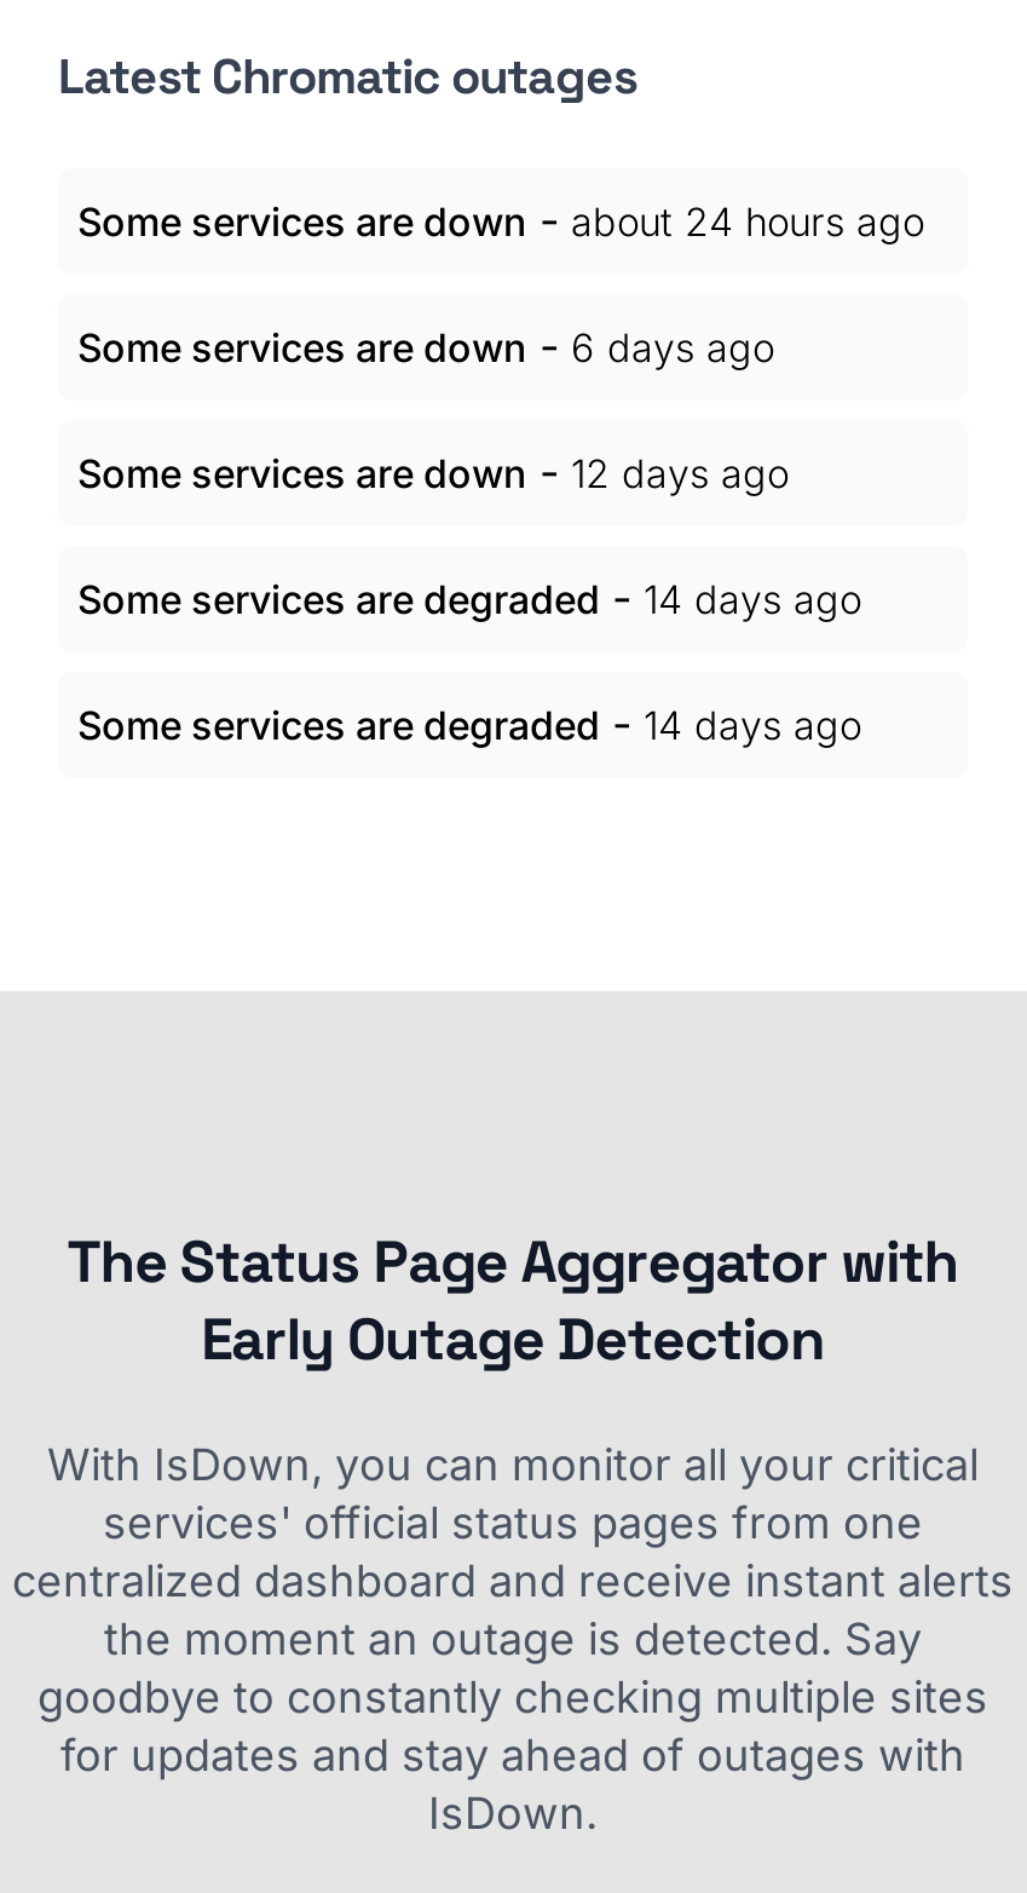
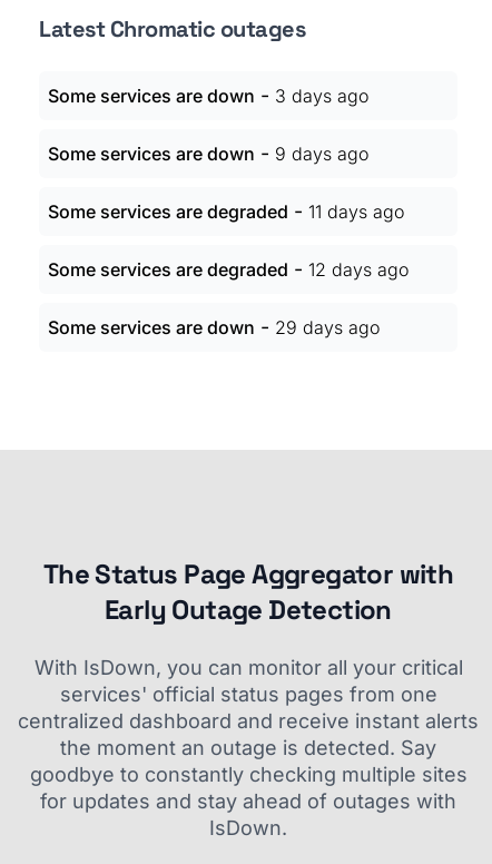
[77,195,924,246] Some services are down - about 24 hours ago -> [48,84,368,107] Some services are down - 3 days ago
[77,321,774,372] Some services are down - 6 days ago -> [48,141,368,165] Some services are down - 9 days ago
[77,447,789,497] Some services are down - 12 days ago -> [48,199,404,223] Some services are degraded - 11 days ago
[77,572,861,623] Some services are degraded - 14 days ago -> [48,257,409,281] Some services are degraded - 12 days ago
[77,698,861,749] Some services are degraded - 14 days ago -> [48,315,380,338] Some services are down - 29 days ago

